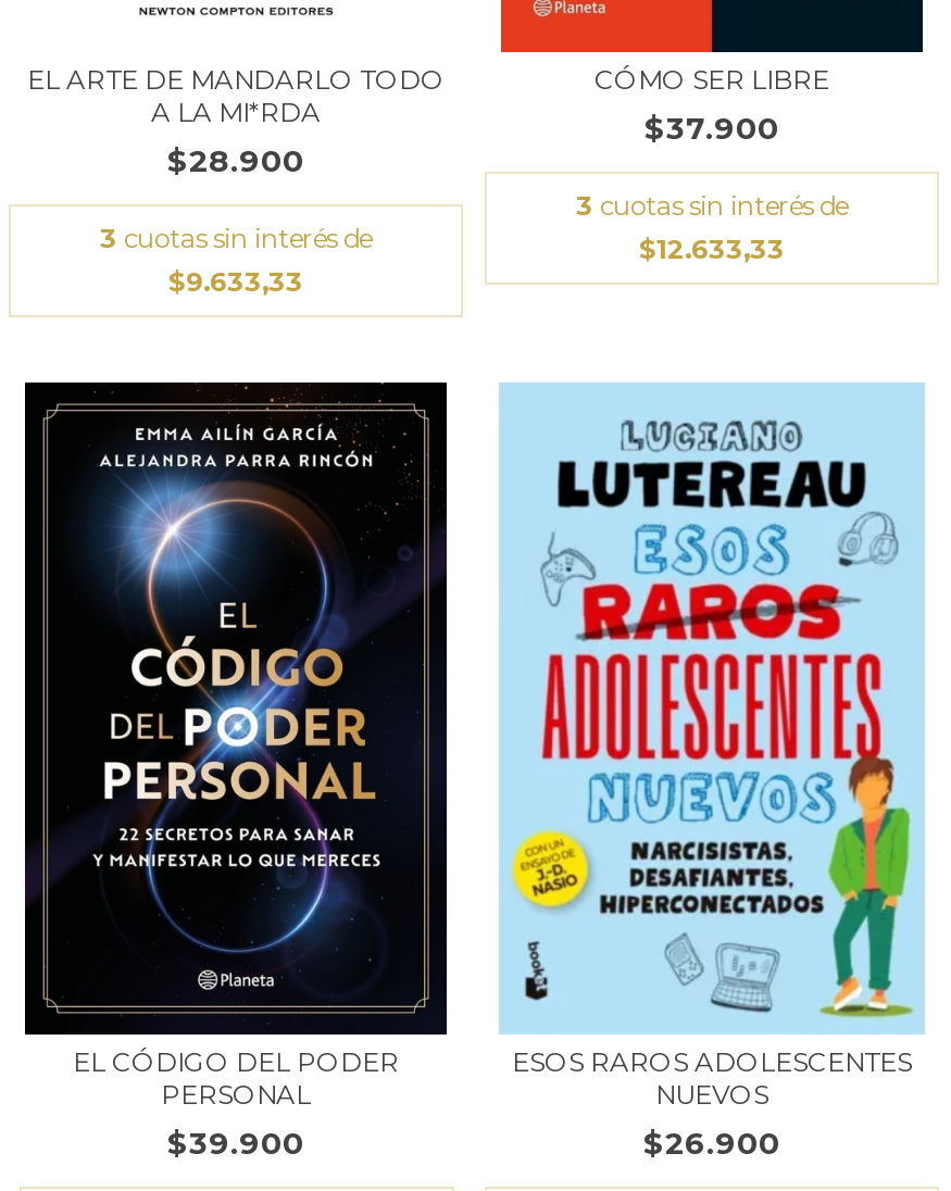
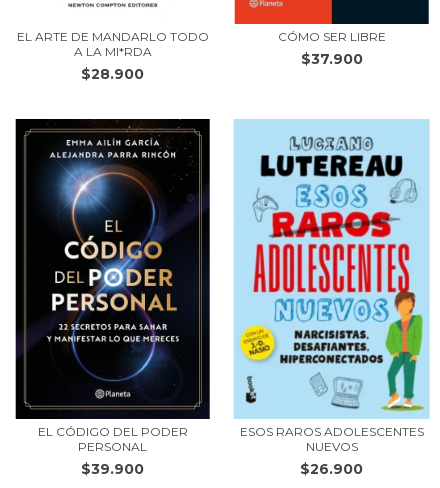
[576,188,848,264] 3 cuotas sin interés de | $12.633,33 -> none
[100,221,372,297] 3 cuotas sin interés de | $9.633,33 -> none

